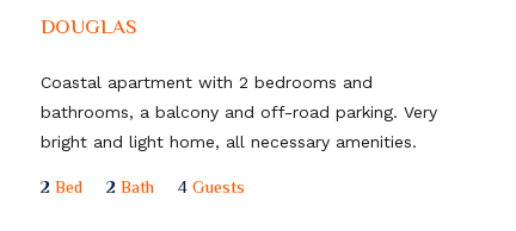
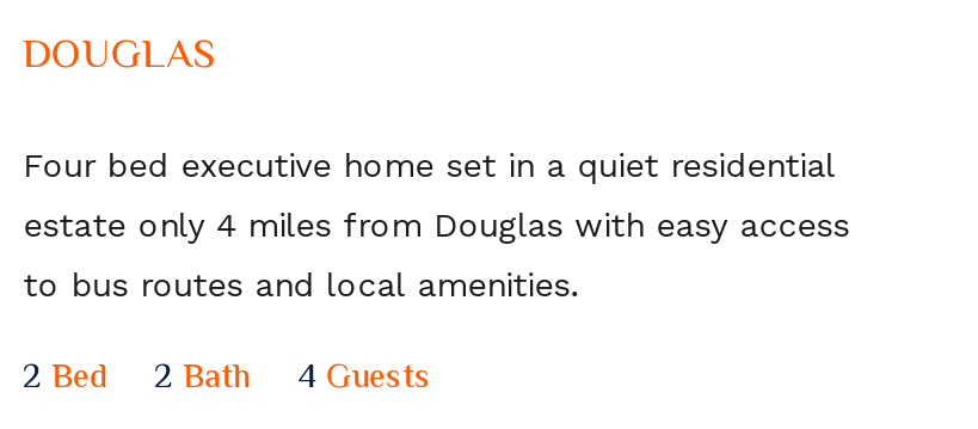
[40,72,372,91] Coastal apartment with 2 bedrooms and -> [23,147,835,185] Four bed executive home set in a quiet residential
[40,102,437,121] bathrooms, a balcony and off-road parking. Very -> [23,207,849,245] estate only 4 miles from Douglas with easy access
[40,132,416,151] bright and light home, all necessary amenities. -> [23,267,579,305] to bus routes and local amenities.

